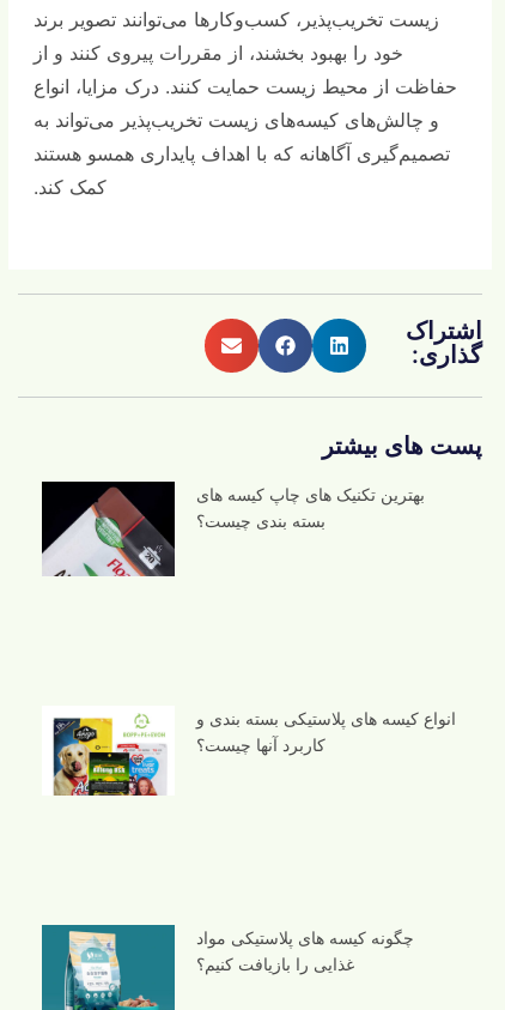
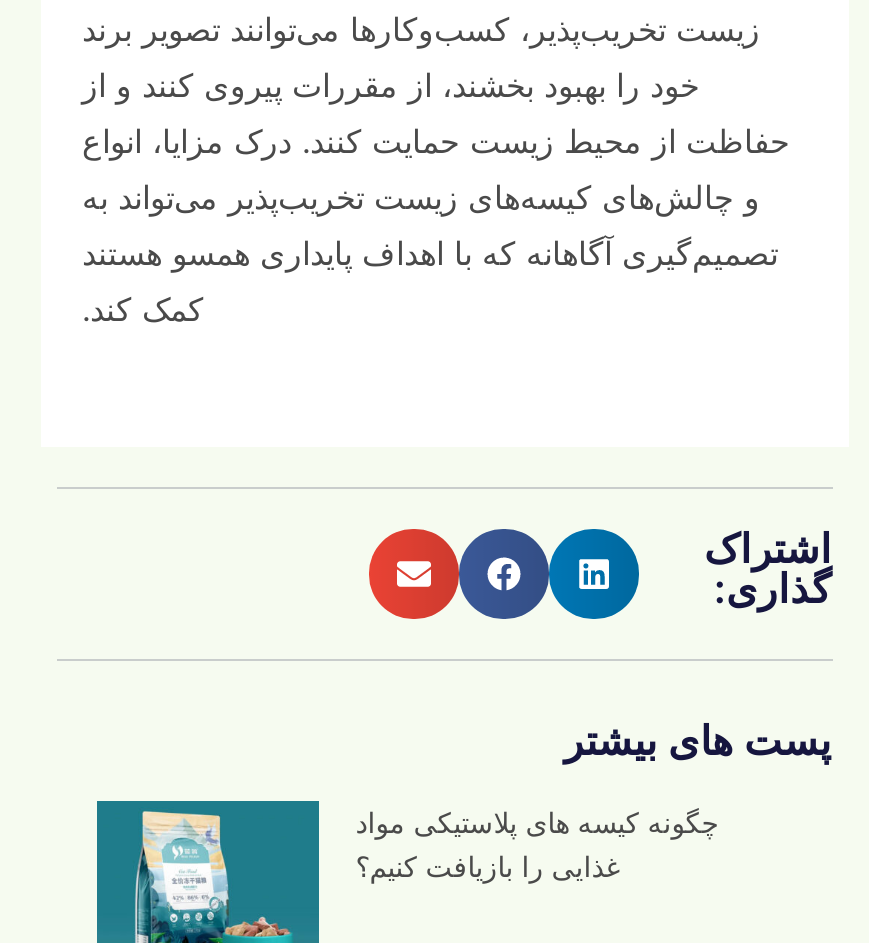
[41,480,425,577] [image] | بهترین تکنیک های چاپ کیسه های | بسته بندی چیست؟ -> none
[53,707,456,797] [image] | انواع کیسه های پلاستیکی بسته بندی و | کاربرد آنها چیست؟ -> none

